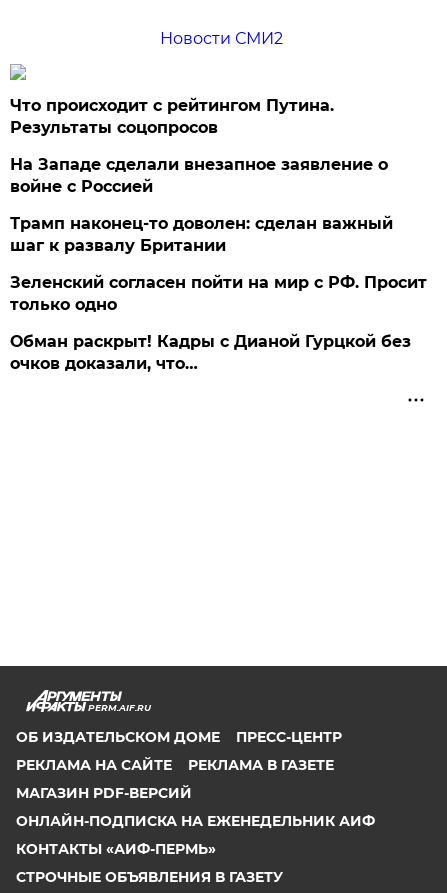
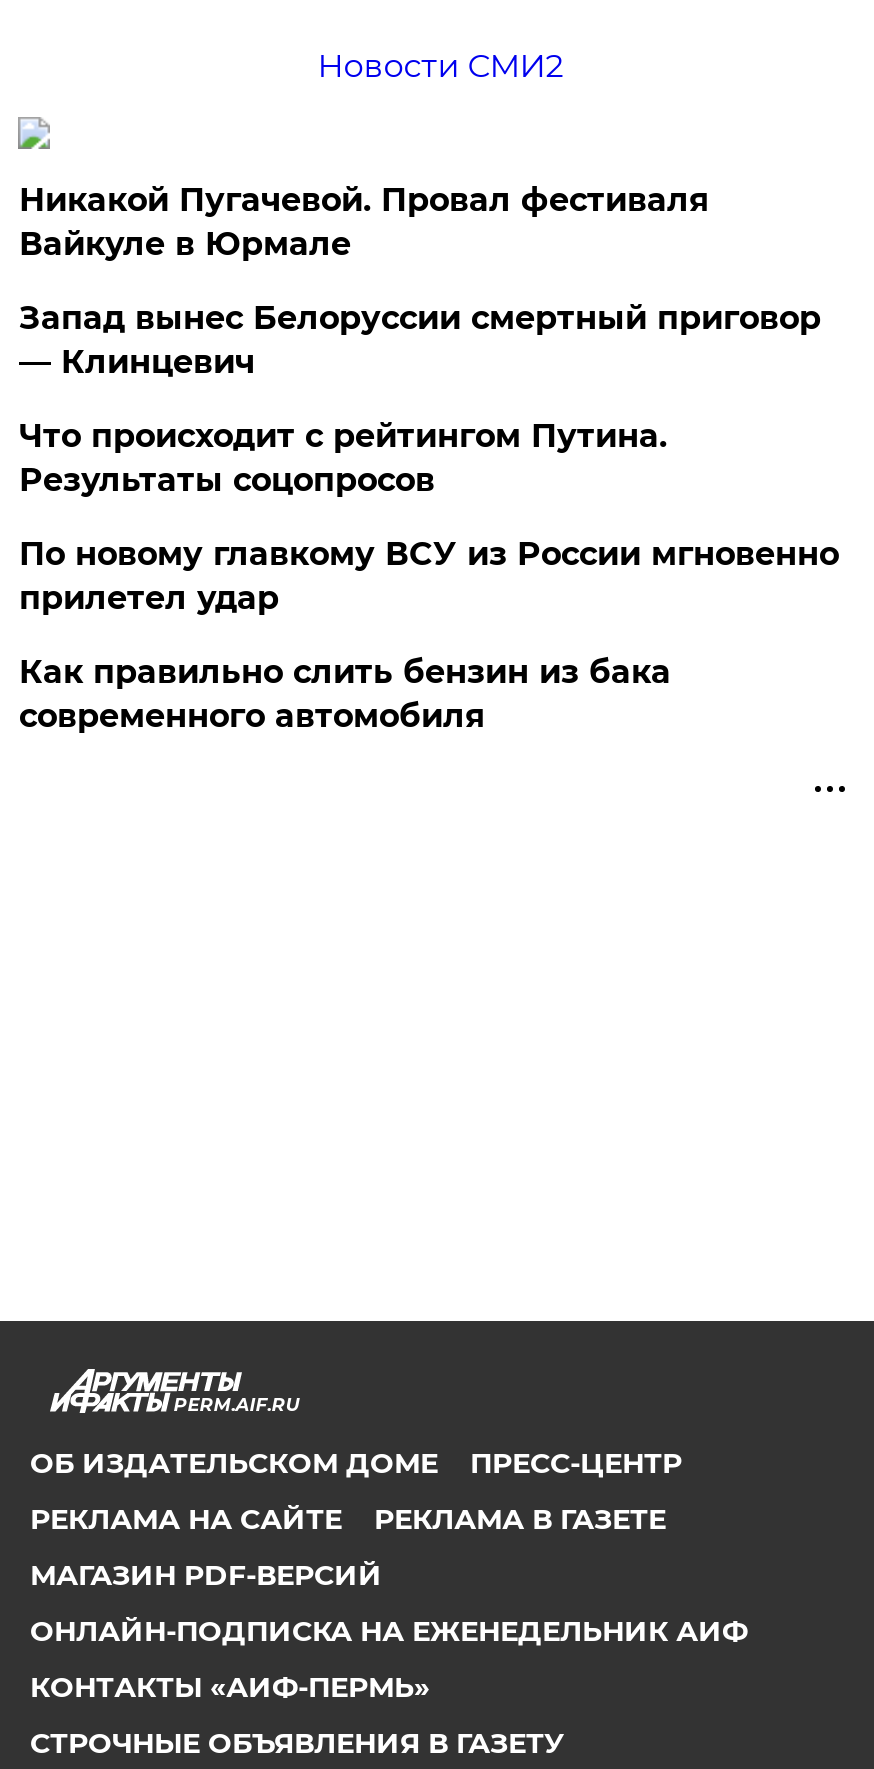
none -> [19,180,821,380] Никакой Пугачевой. Провал фестиваля | Вайкуле в Юрмале | Запад вынес Белоруссии смертный приговор | — Клинцевич
moved [10,96,334,137] -> [19,416,667,498]: Что происходит с рейтингом Путина. | Результаты соцопросов
[10,155,427,373] На Западе сделали внезапное заявление о | войне с Россией | Трамп наконец-то доволен: сделан важный | шаг к развалу Британии | Зеленский согласен пойти на мир с РФ. Просит | только одно | Обман раскрыт! Кадры с Дианой Гурцкой без | очков доказали, что… -> [19,534,839,734] По новому главкому ВСУ из России мгновенно | прилетел удар | Как правильно слить бензин из бака | современного автомобиля

